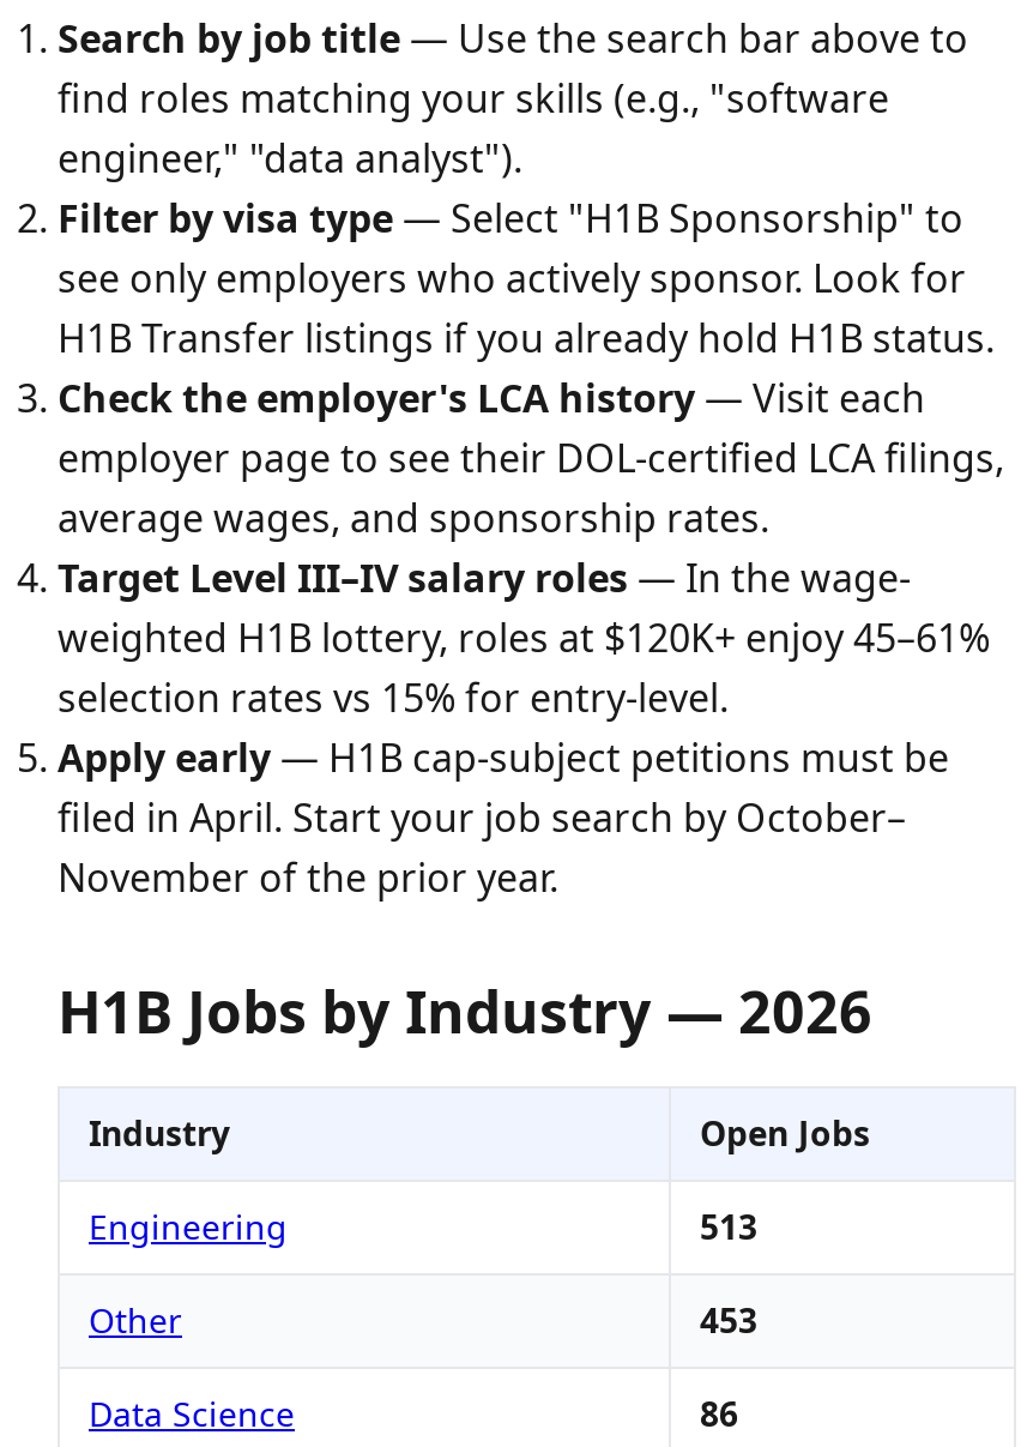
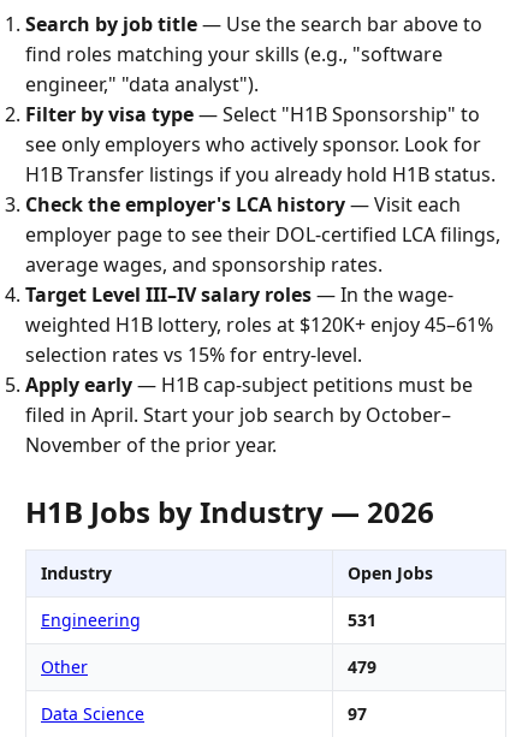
[700,1204,757,1249] 513 -> [348,608,376,631] 531
[700,1297,757,1343] 453 -> [348,655,376,678] 479
[700,1391,738,1436] 86 -> [348,702,367,725] 97

